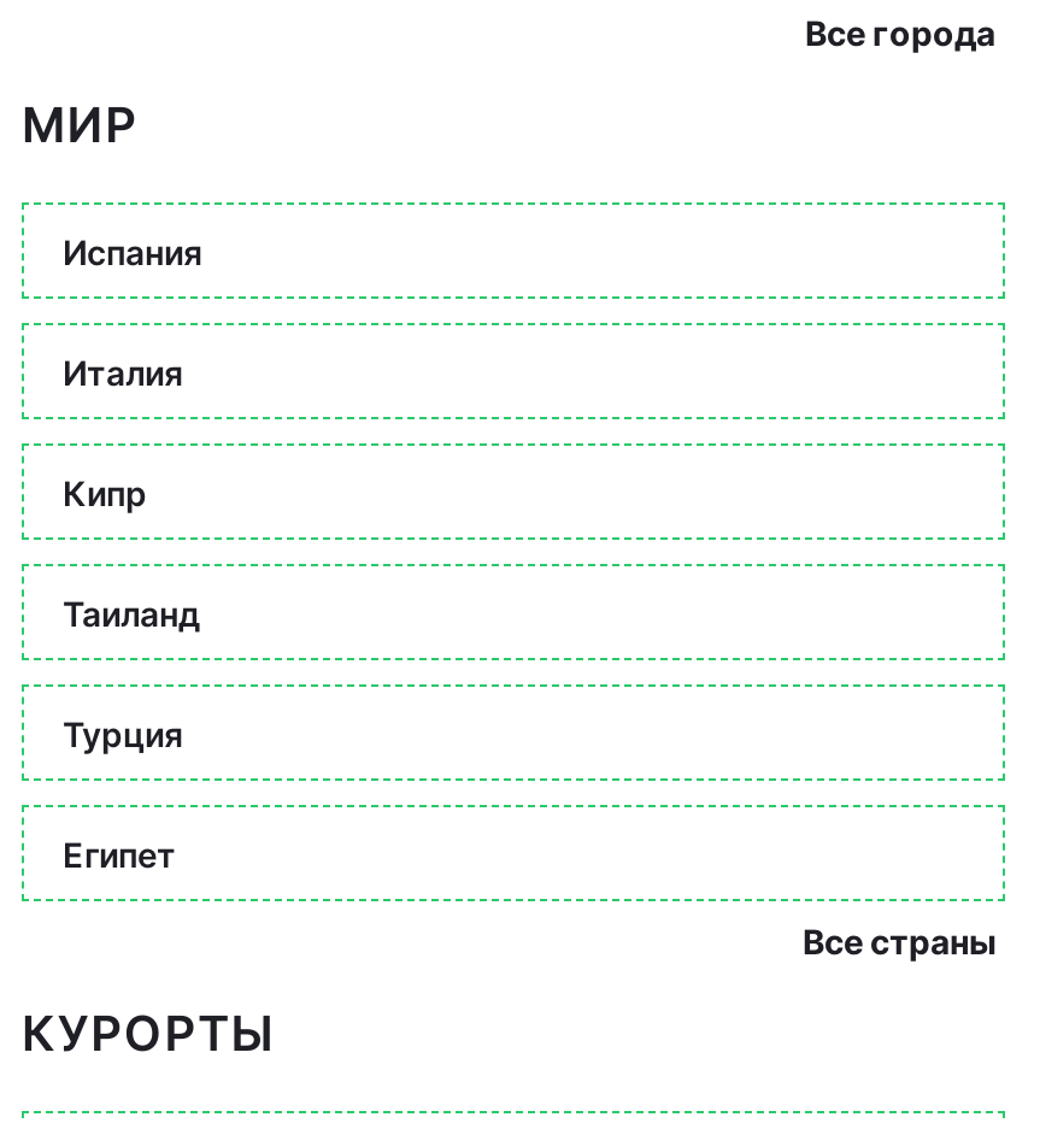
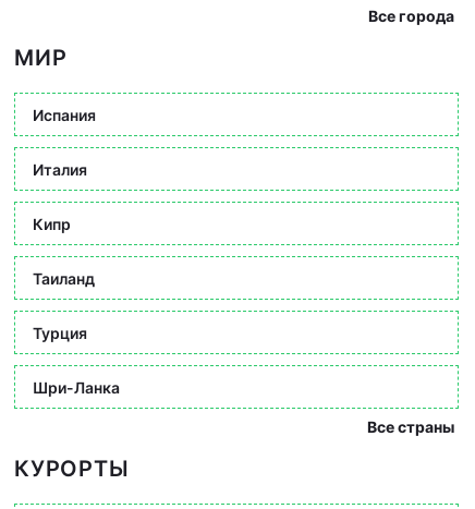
[63,833,176,874] Египет -> [33,378,120,396] Шри-Ланка

